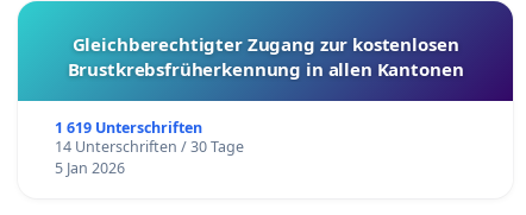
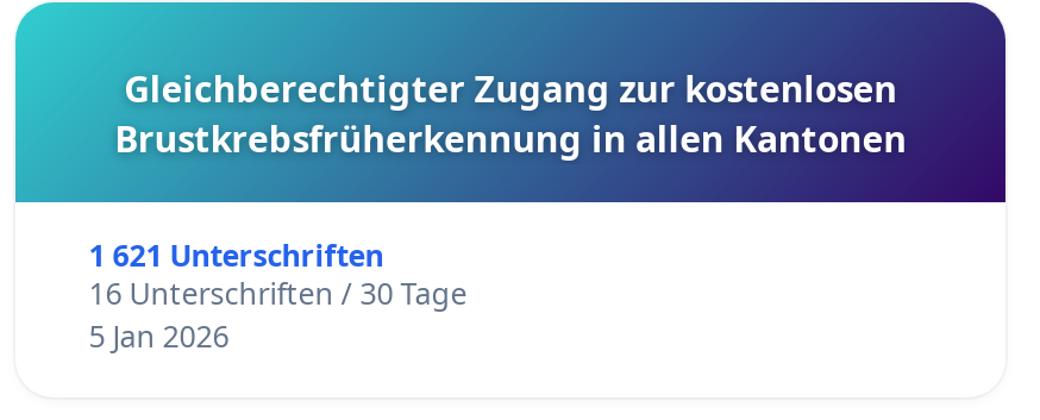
[55,117,202,137] 1 619 Unterschriften -> [89,235,384,275] 1 621 Unterschriften
[55,136,244,156] 14 Unterschriften / 30 Tage -> [89,273,467,313] 16 Unterschriften / 30 Tage

